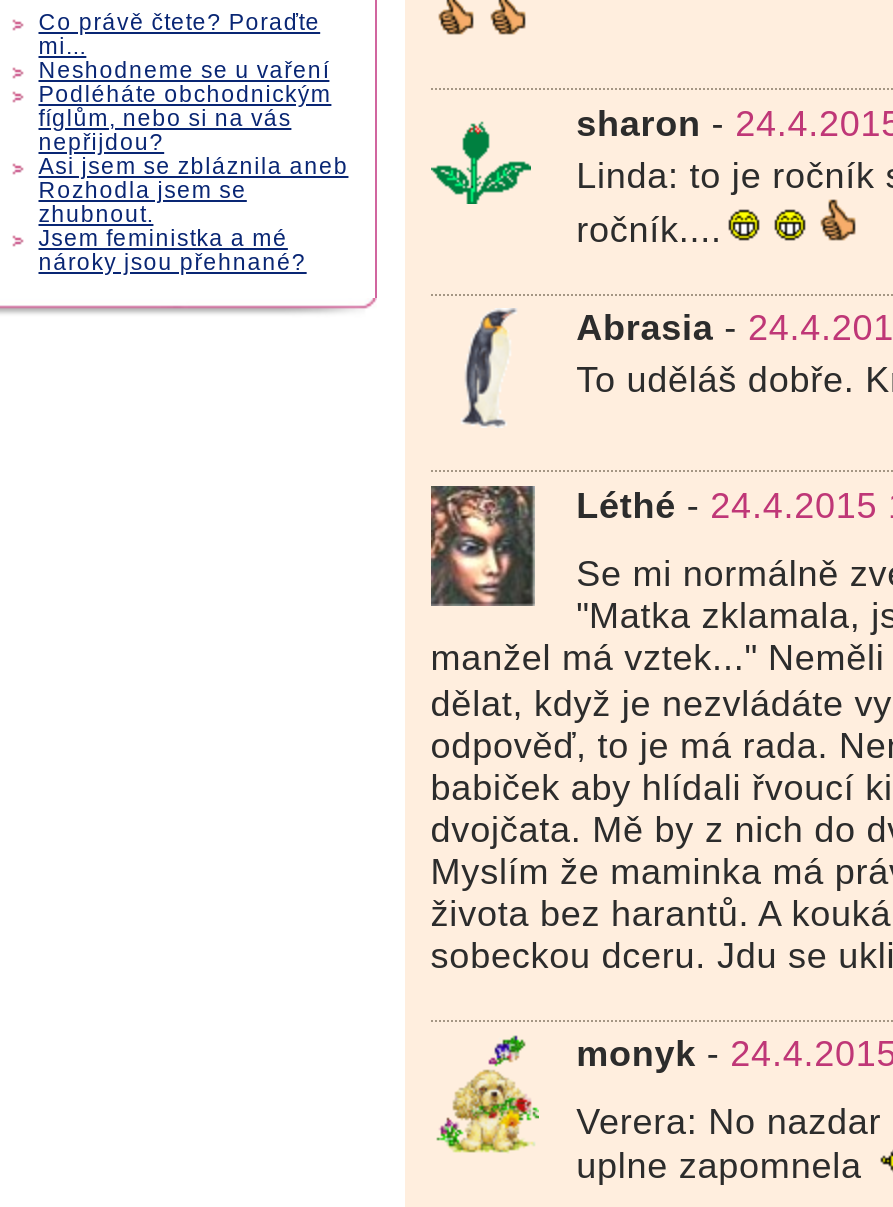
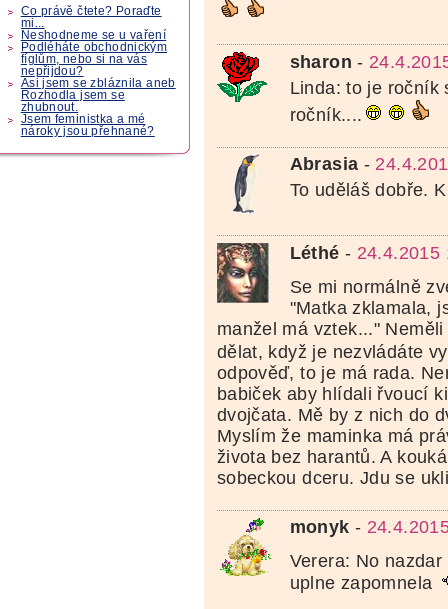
[441,104,515,184] [image] -> [221,51,260,93] [image]

